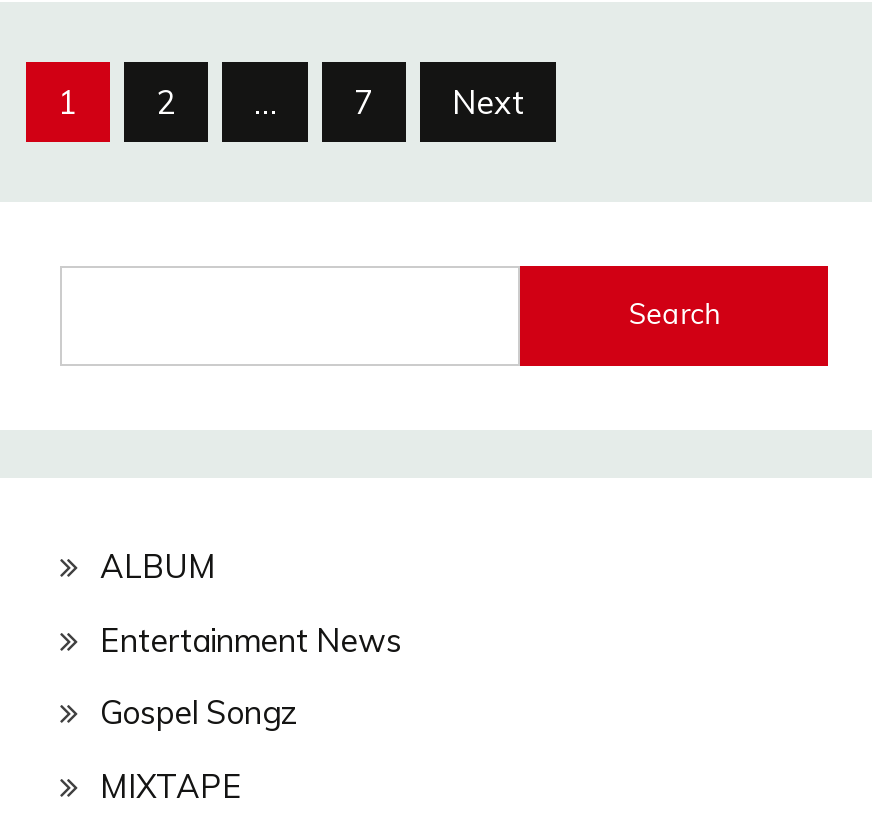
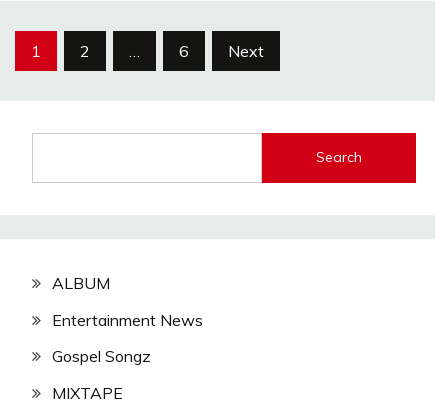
[354,82,374,122] 7 -> [179,41,189,61] 6

